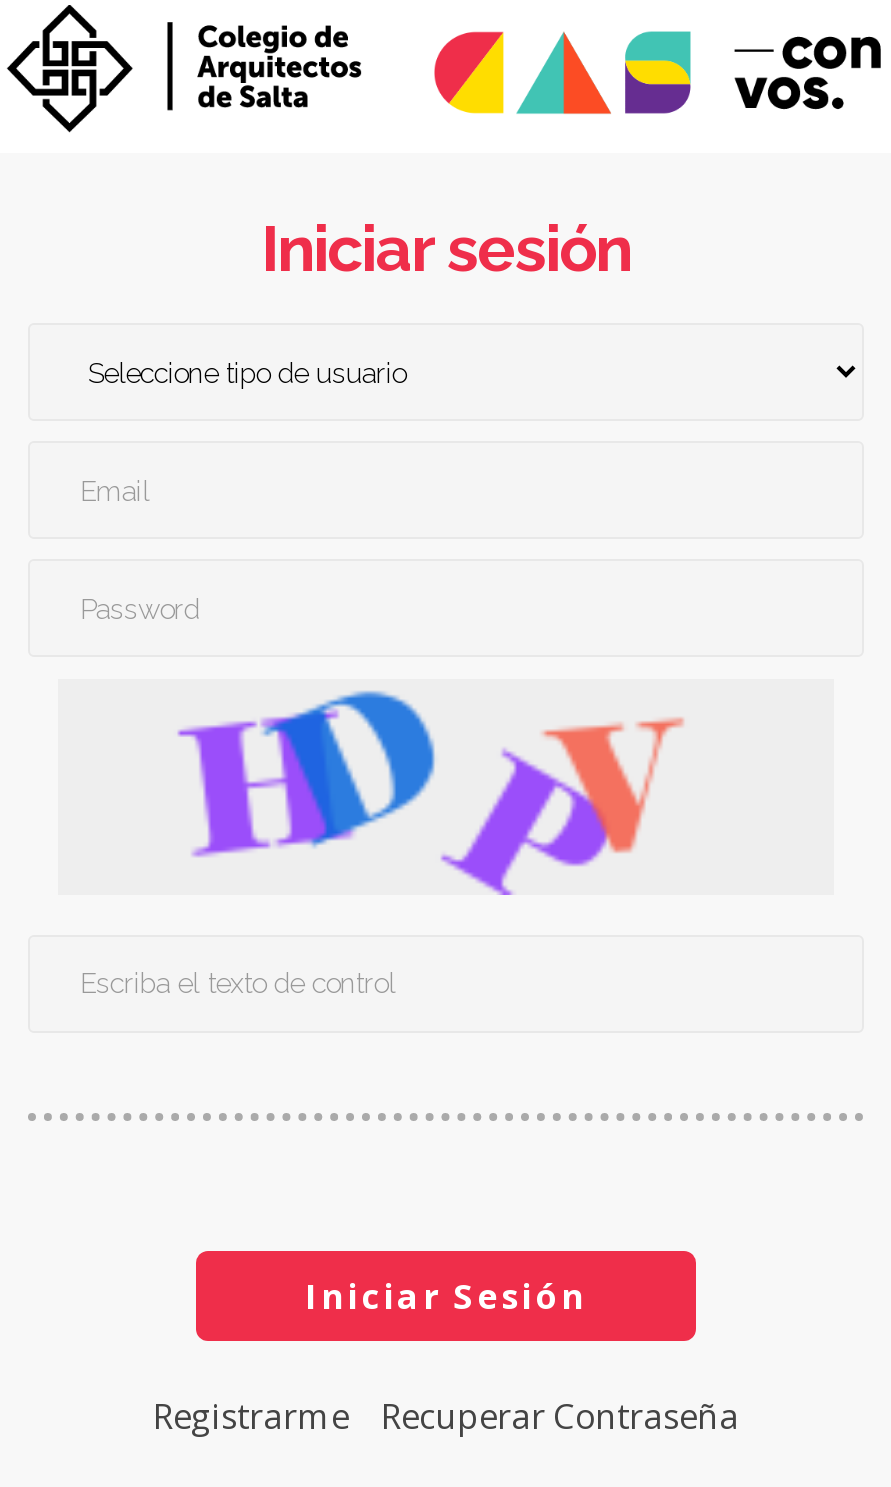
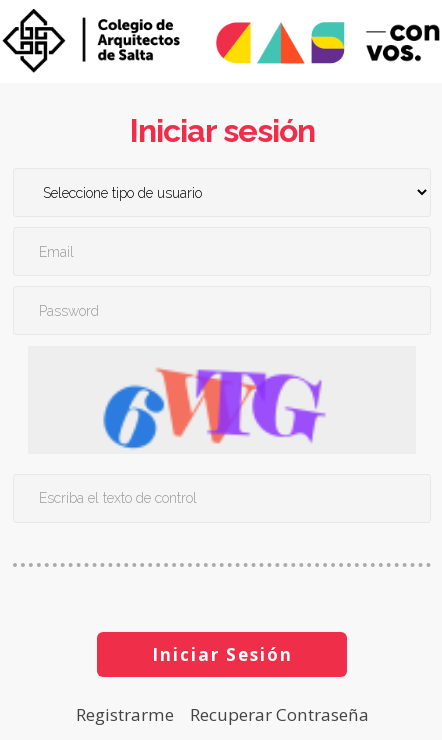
[178,689,684,897] [image] -> [89,352,340,454] [image]

